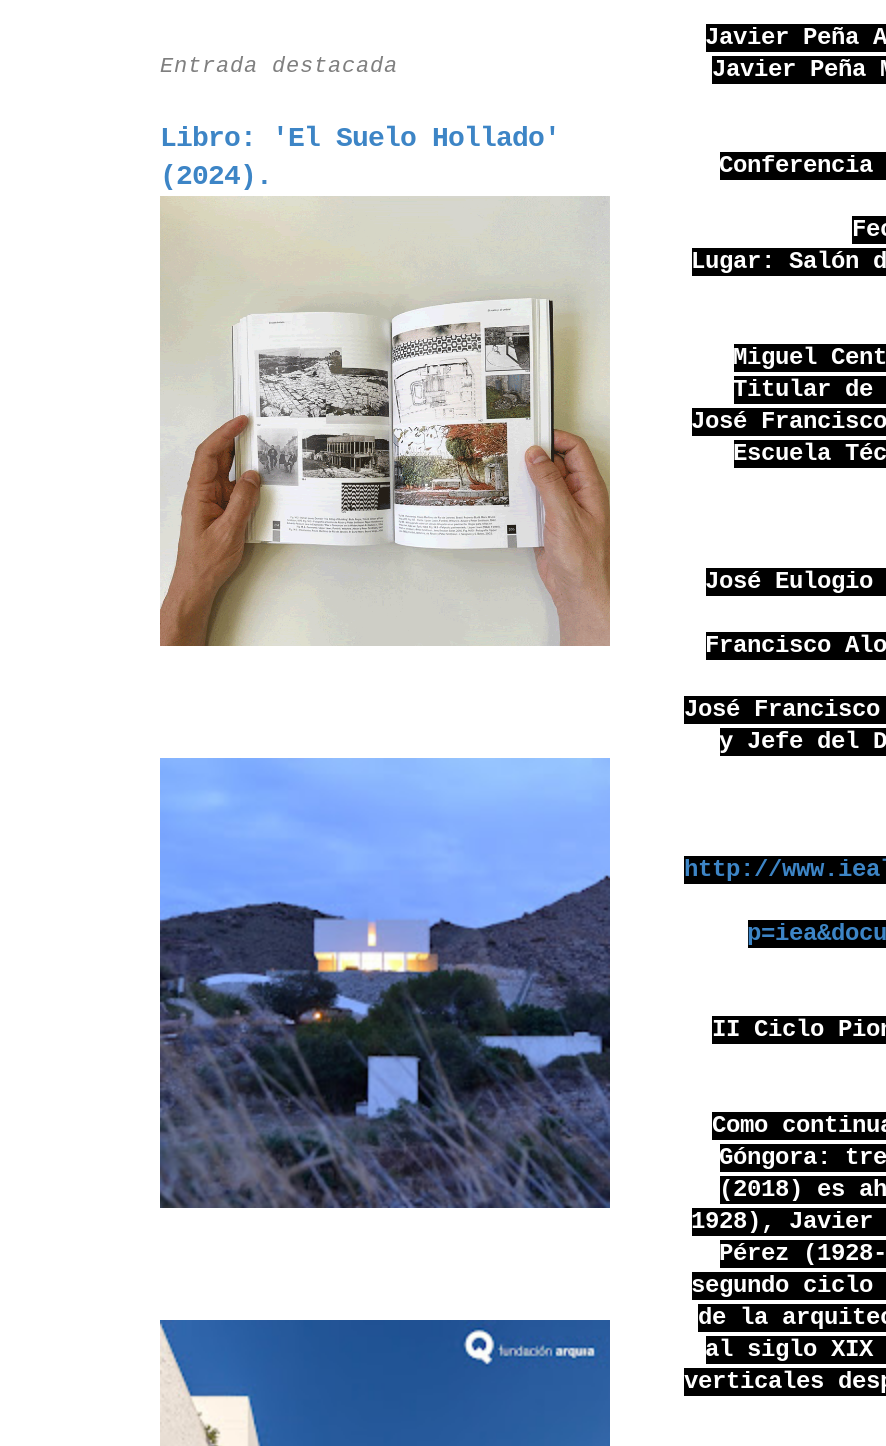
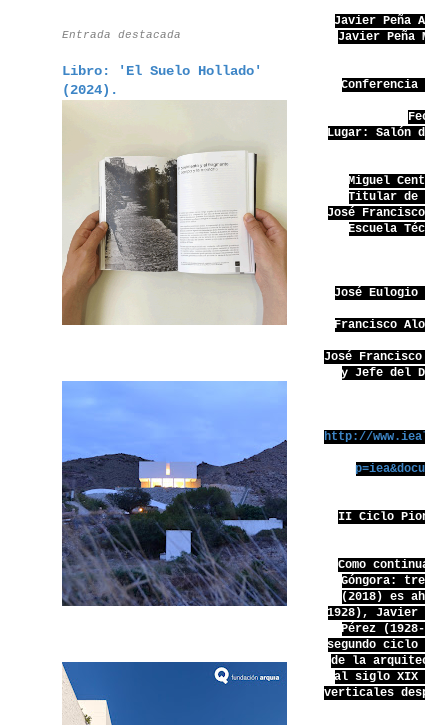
[160,302,610,636] [image] -> [62,153,287,319] [image]

